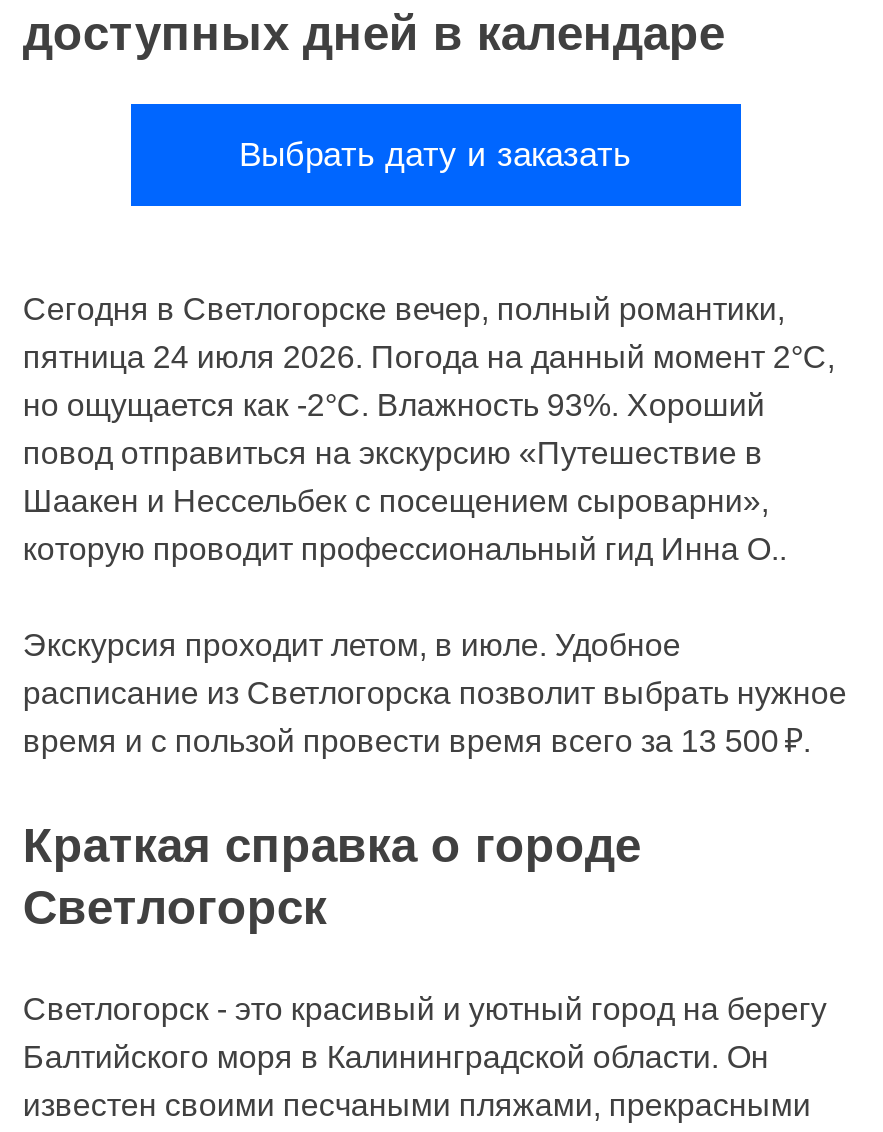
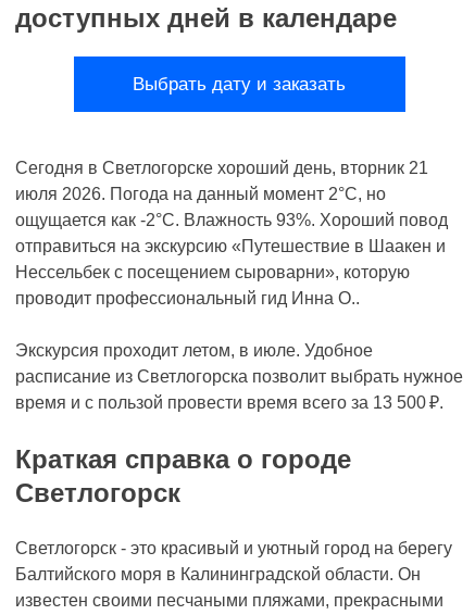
[23,292,835,566] Сегодня в Светлогорске вечер, полный романтики, | пятница 24 июля 2026. Погода на данный момент 2°С, | но ощущается как -2°С. Влажность 93%. Хороший | повод отправиться на экскурсию «Путешествие в | Шаакен и Нессельбек с посещением сыроварни», | которую проводит профессиональный гид Инна О.. -> [15,158,448,307] Сегодня в Светлогорске хороший день, вторник 21 | июля 2026. Погода на данный момент 2°С, но | ощущается как -2°С. Влажность 93%. Хороший повод | отправиться на экскурсию «Путешествие в Шаакен и | Нессельбек с посещением сыроварни», которую | проводит профессиональный гид Инна О..

